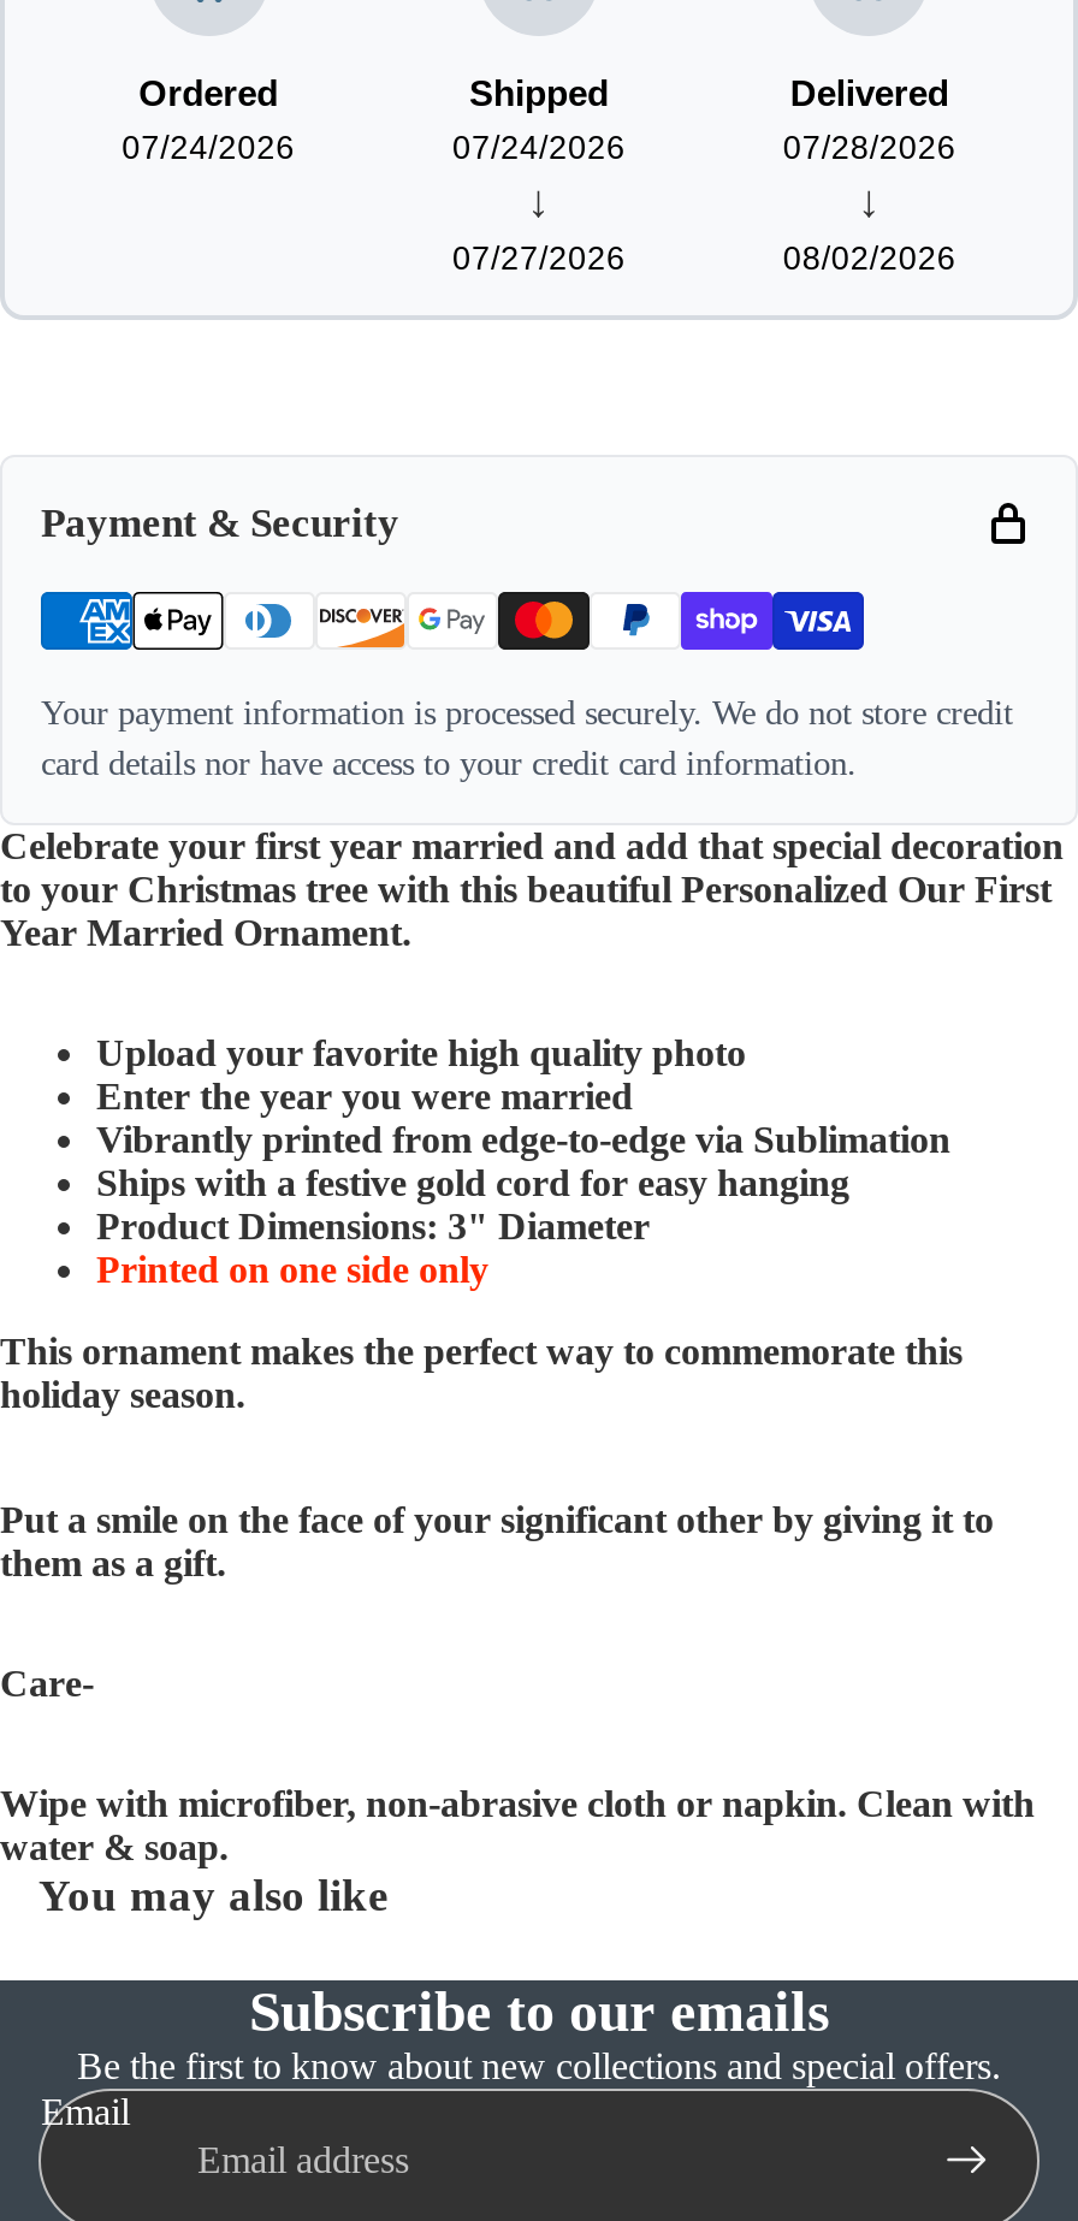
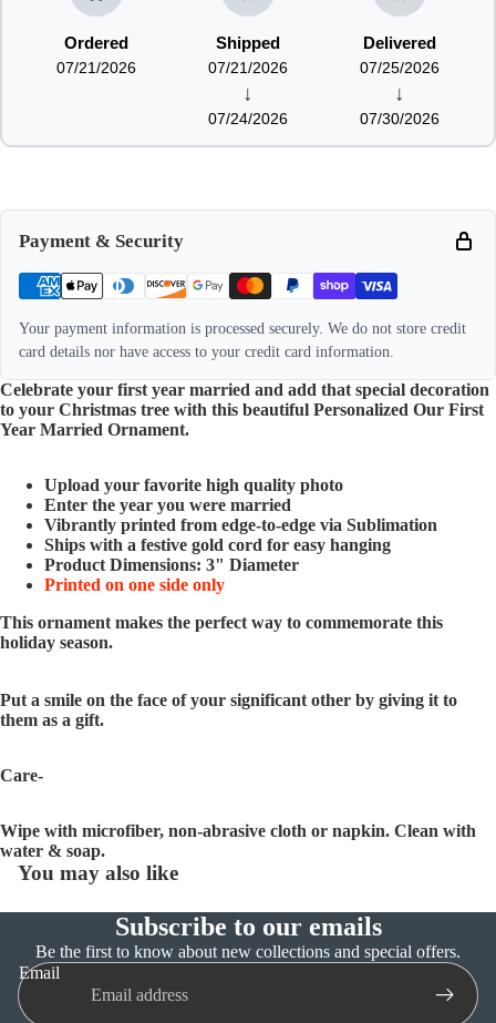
[122,130,295,166] 07/24/2026 -> [56,60,136,76] 07/21/2026
[452,130,626,166] 07/24/2026 -> [208,60,288,76] 07/21/2026
[783,130,956,166] 07/28/2026 -> [360,60,440,76] 07/25/2026
[452,240,626,276] 07/27/2026 -> [208,110,288,127] 07/24/2026
[783,240,956,276] 08/02/2026 -> [360,110,440,127] 07/30/2026

